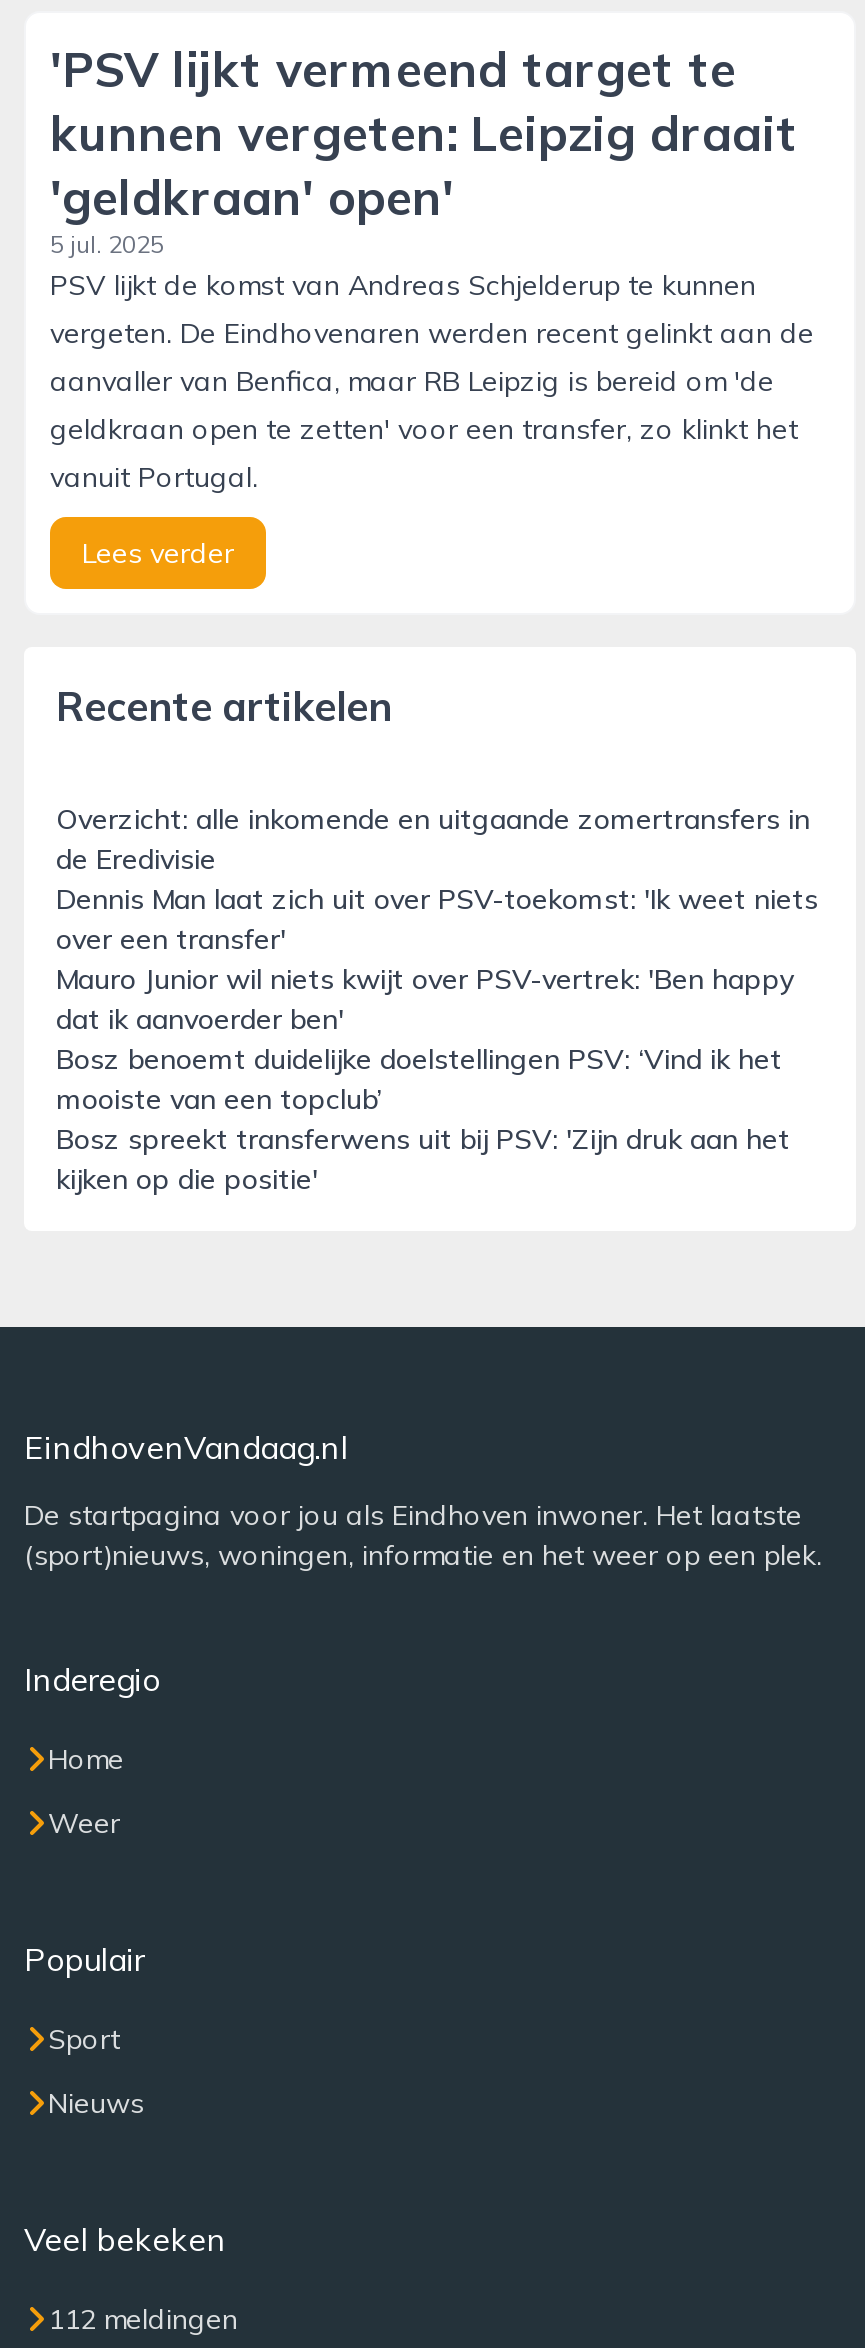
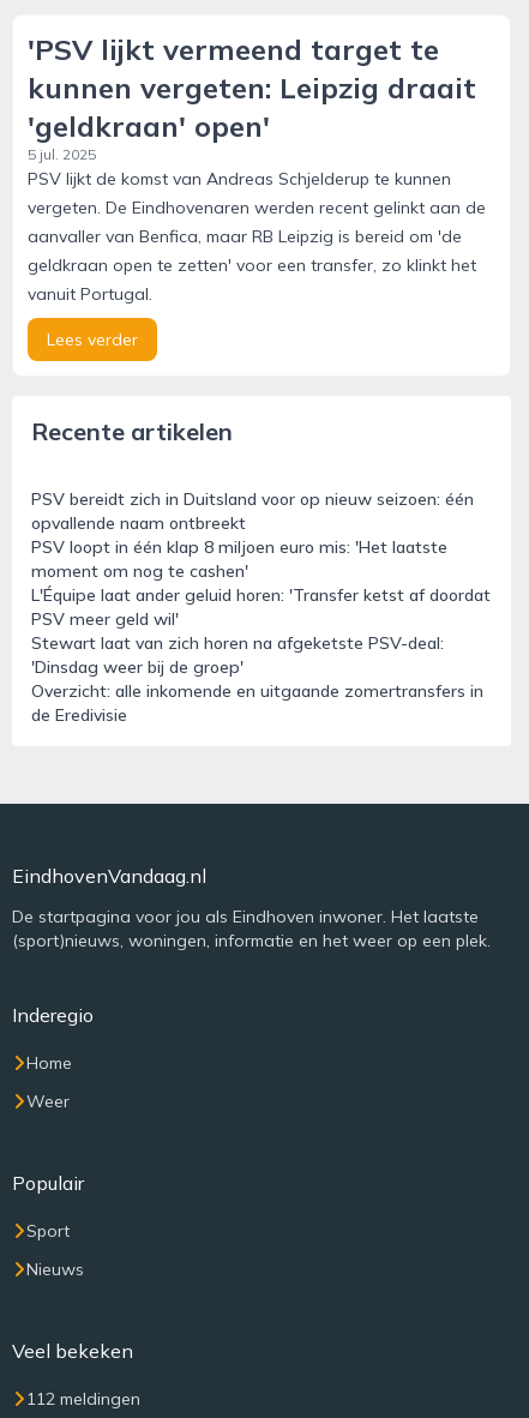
none -> [31,488,491,678] PSV bereidt zich in Duitsland voor op nieuw seizoen: één | opvallende naam ontbreekt | PSV loopt in één klap 8 miljoen euro mis: 'Het laatste | moment om nog te cashen' | L'Équipe laat ander geluid horen: 'Transfer ketst af doordat | PSV meer geld wil' | Stewart laat van zich horen na afgeketste PSV-deal: | 'Dinsdag weer bij de groep'
moved [56,801,810,877] -> [31,680,483,726]: Overzicht: alle inkomende en uitgaande zomertransfers in | de Eredivisie
[56,881,818,1197] Dennis Man laat zich uit over PSV-toekomst: 'Ik weet niets | over een transfer' | Mauro Junior wil niets kwijt over PSV-vertrek: 'Ben happy | dat ik aanvoerder ben' | Bosz benoemt duidelijke doelstellingen PSV: ‘Vind ik het | mooiste van een topclub’ | Bosz spreekt transferwens uit bij PSV: 'Zijn druk aan het | kijken op die positie' -> none

